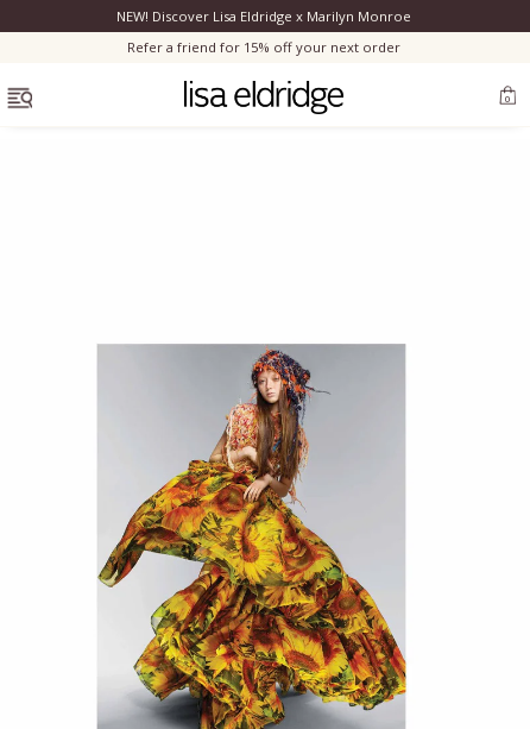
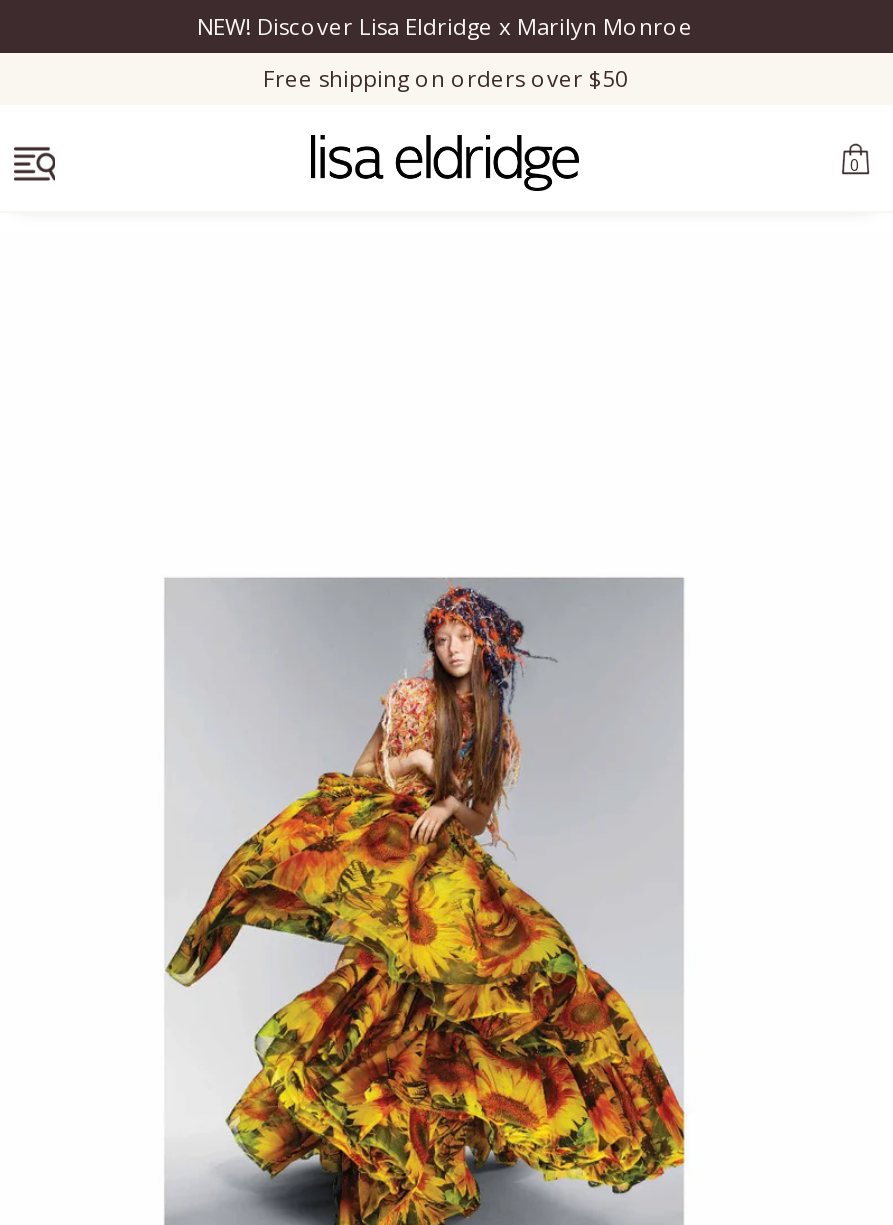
[127,38,400,56] Refer a friend for 15% off your next order -> [263,63,627,93] Free shipping on orders over $50

